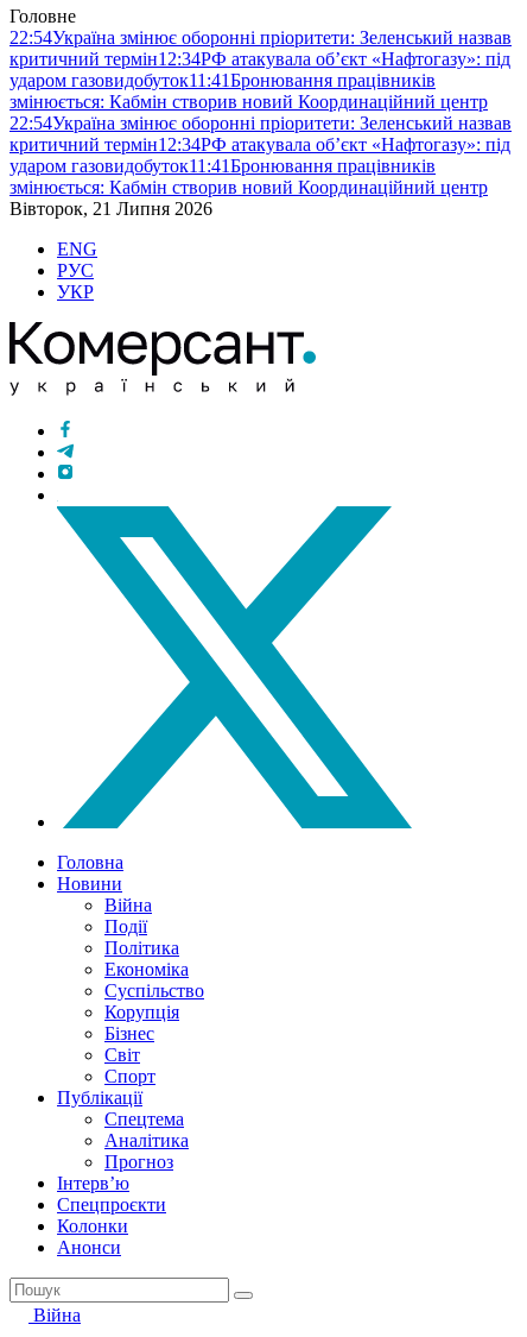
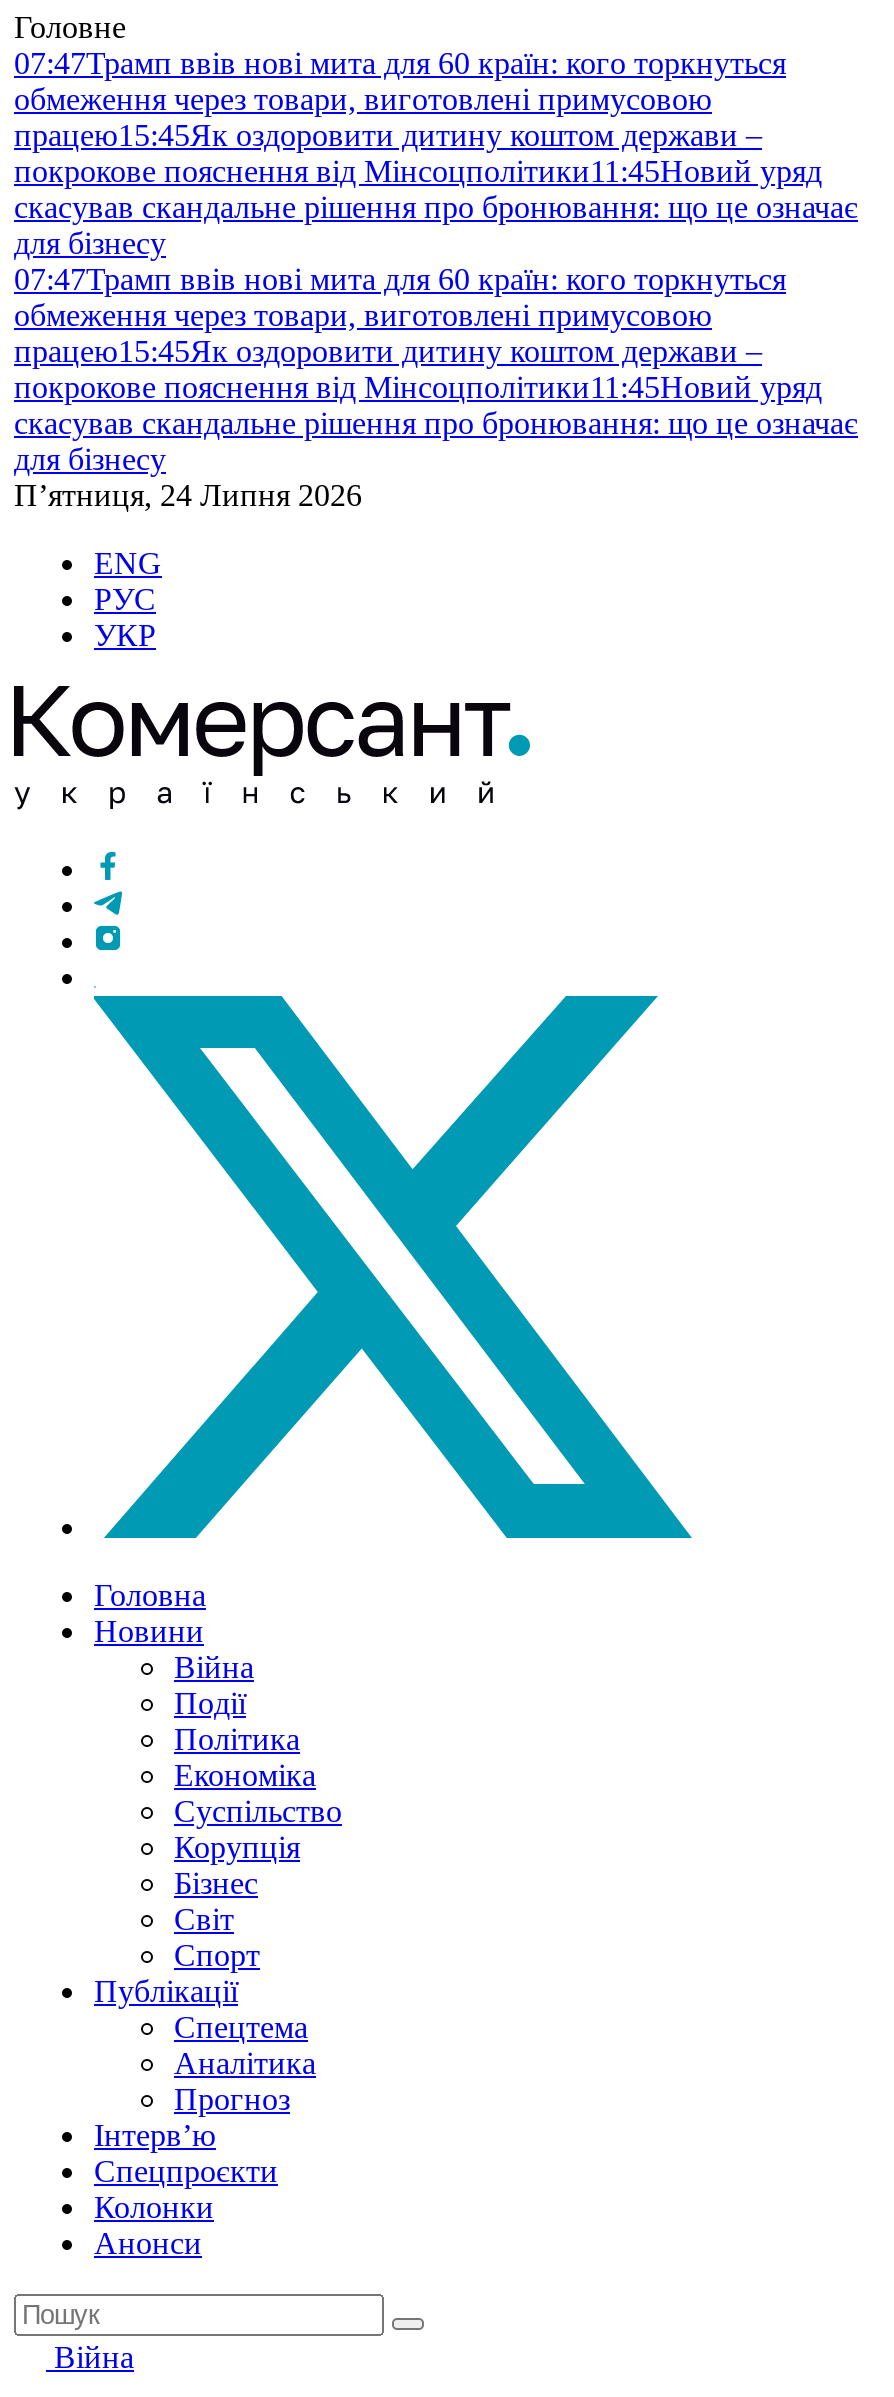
[9,27,512,219] 22:54Україна змінює оборонні пріоритети: Зеленський назвав | критичний термін 12:34РФ атакувала об’єкт «Нафтогазу»: під | ударом газовидобуток11:41Бронювання працівників | змінюється: Кабмін створив новий Координаційний центр | 22:54Україна змінює оборонні пріоритети: Зеленський назвав | критичний термін 12:34РФ атакувала об’єкт «Нафтогазу»: під | ударом газовидобуток11:41Бронювання працівників | змінюється: Кабмін створив новий Координаційний центр | Вівторок, 21 Липня 2026 -> [14,46,858,512] 07:47Трамп ввів нові мита для 60 країн: кого торкнуться | обмеження через товари, виготовлені примусовою | працею15:45Як оздоровити дитину коштом держави – | покрокове пояснення від Мінсоцполітики11:45Новий уряд | скасував скандальне рішення про бронювання: що це означає | для бізнесу | 07:47Трамп ввів нові мита для 60 країн: кого торкнуться | обмеження через товари, виготовлені примусовою | працею15:45Як оздоровити дитину коштом держави – | покрокове пояснення від Мінсоцполітики11:45Новий уряд | скасував скандальне рішення про бронювання: що це означає | для бізнесу | П’ятниця, 24 Липня 2026

